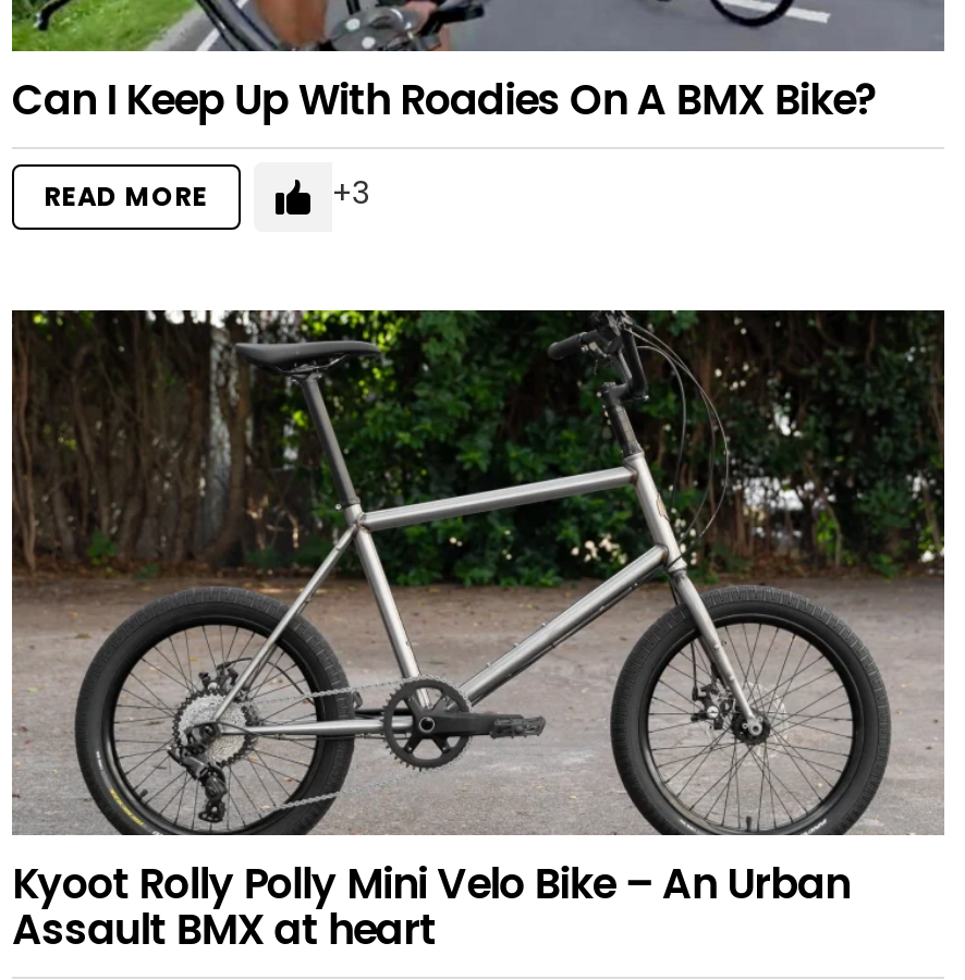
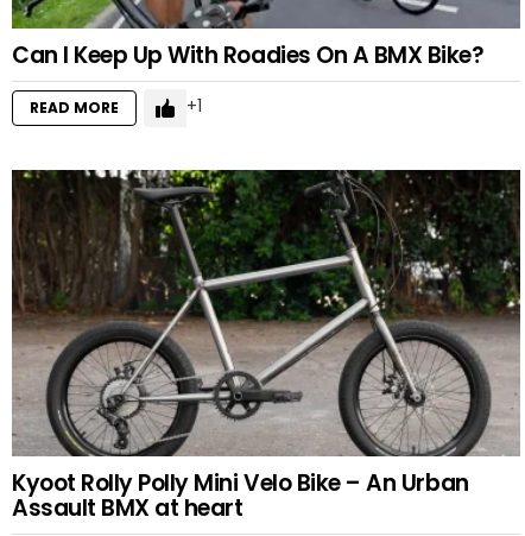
[352,171,369,215] 3 -> [197,94,202,117] 1

